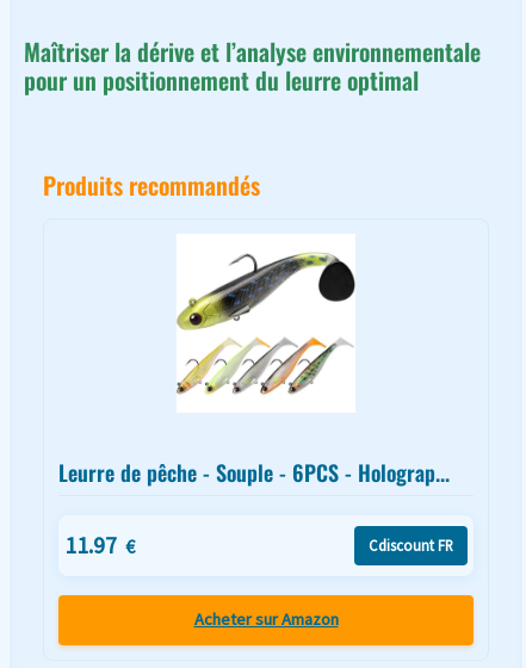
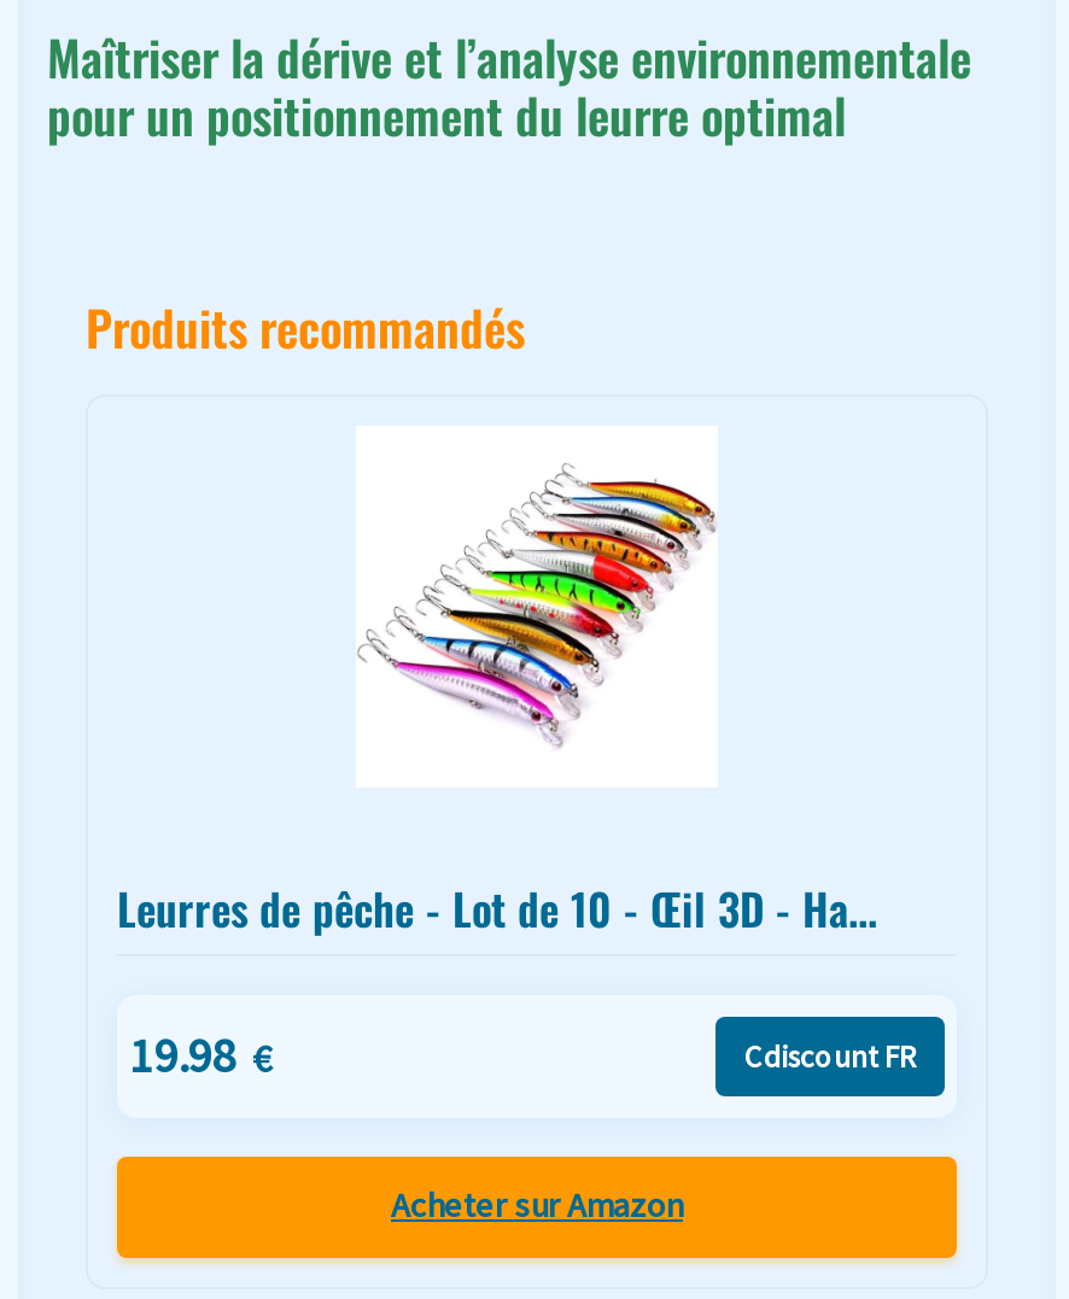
[175,252,355,395] [image] -> [358,464,715,749] [image]
[58,457,450,488] Leurre de pêche - Souple - 6PCS - Holograp... -> [117,876,877,939] Leurres de pêche - Lot de 10 - Œil 3D - Ha...
[64,529,135,559] 11.97 € -> [129,1023,271,1084] 19.98 €

